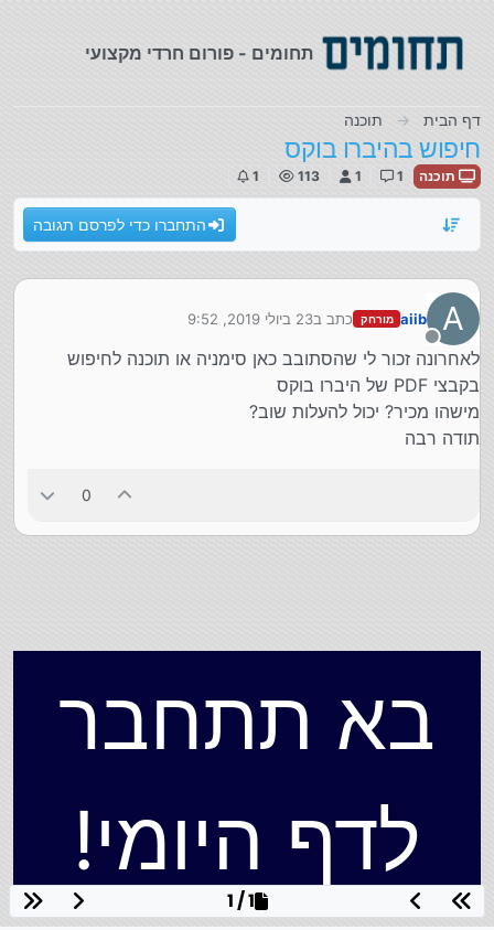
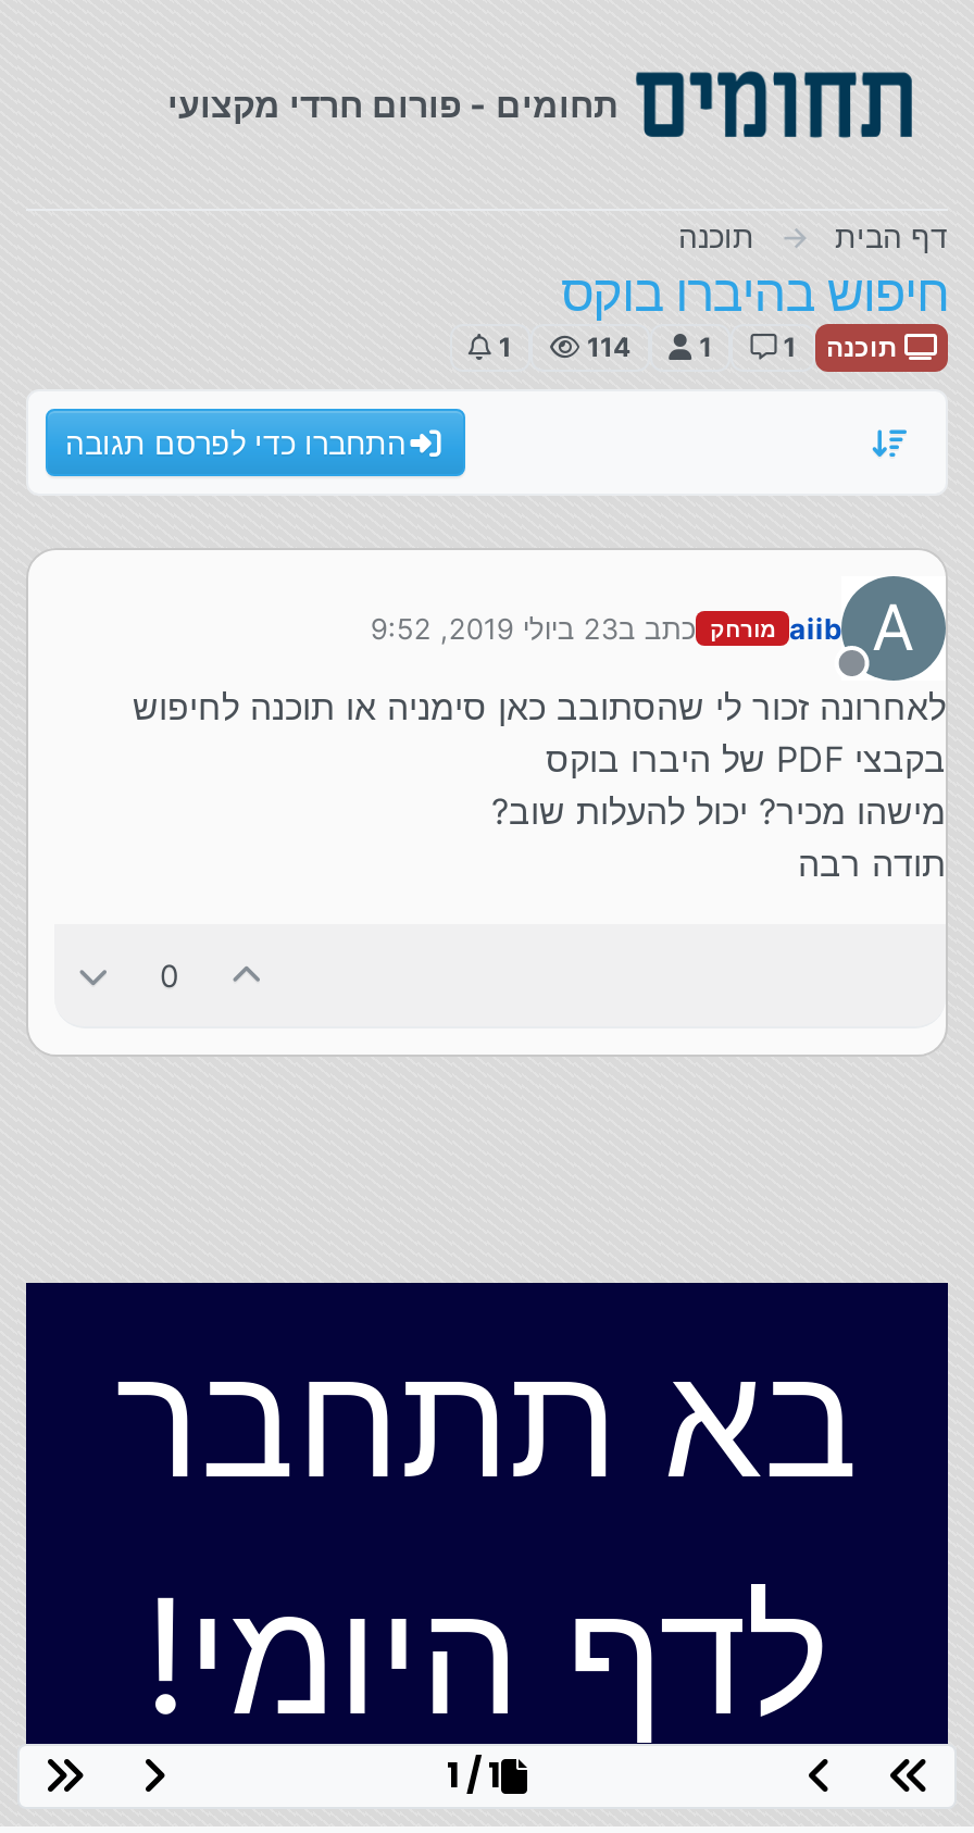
[298,168,320,184] 113 -> [587,331,630,364] 114

